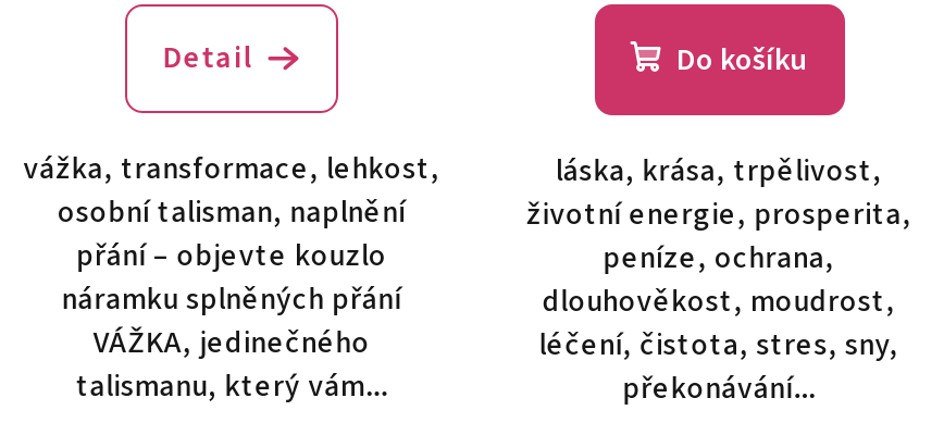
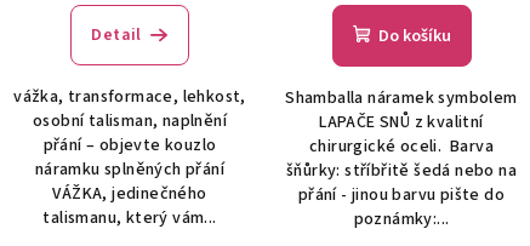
[526,150,912,411] láska, krása, trpělivost, | životní energie, prosperita, | peníze, ochrana, | dlouhověkost, moudrost, | léčení, čistota, stres, sny, | překonávání... -> [285,86,518,231] Shamballa náramek symbolem | LAPAČE SNŮ z kvalitní | chirurgické oceli. Barva | šňůrky: stříbřitě šedá nebo na | přání - jinou barvu pište do | poznámky:...

